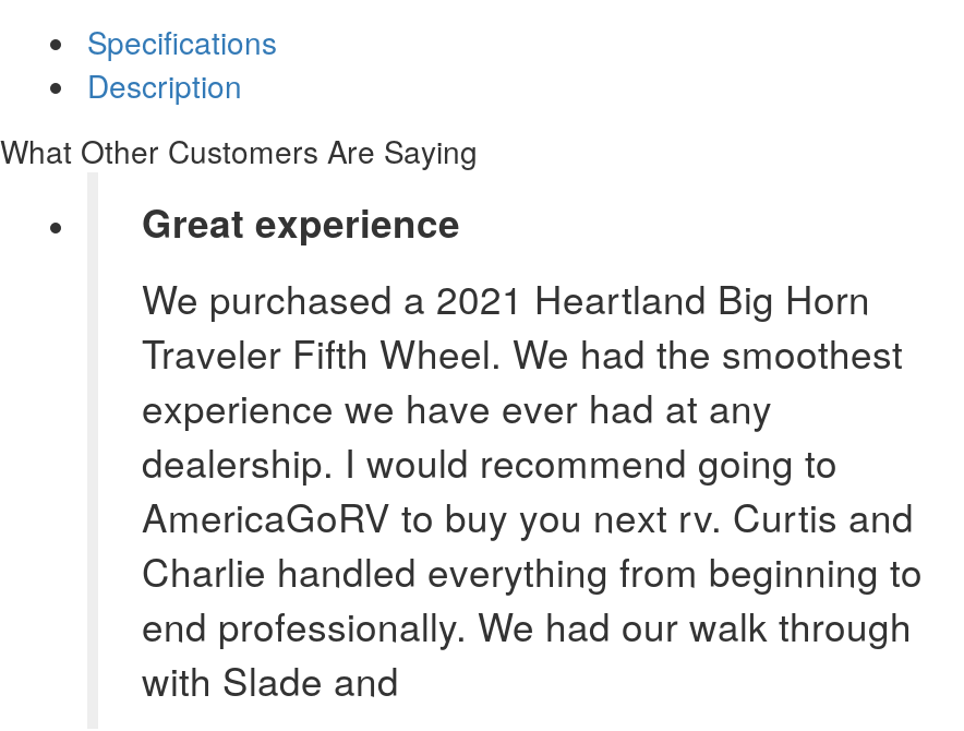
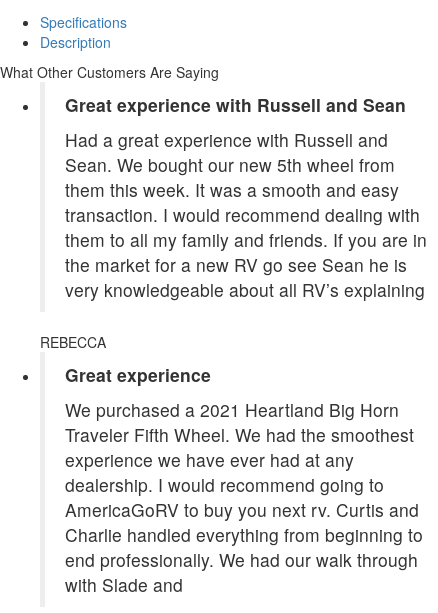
none -> [40,92,427,352] Great experience with Russell and Sean | Had a great experience with Russell and | Sean. We bought our new 5th wheel from | them this week. It was a smooth and easy | transaction. I would recommend dealing with | them to all my family and friends. If you are in | the market for a new RV go see Sean he is | very knowledgeable about all RV’s explaining | REBECCA

